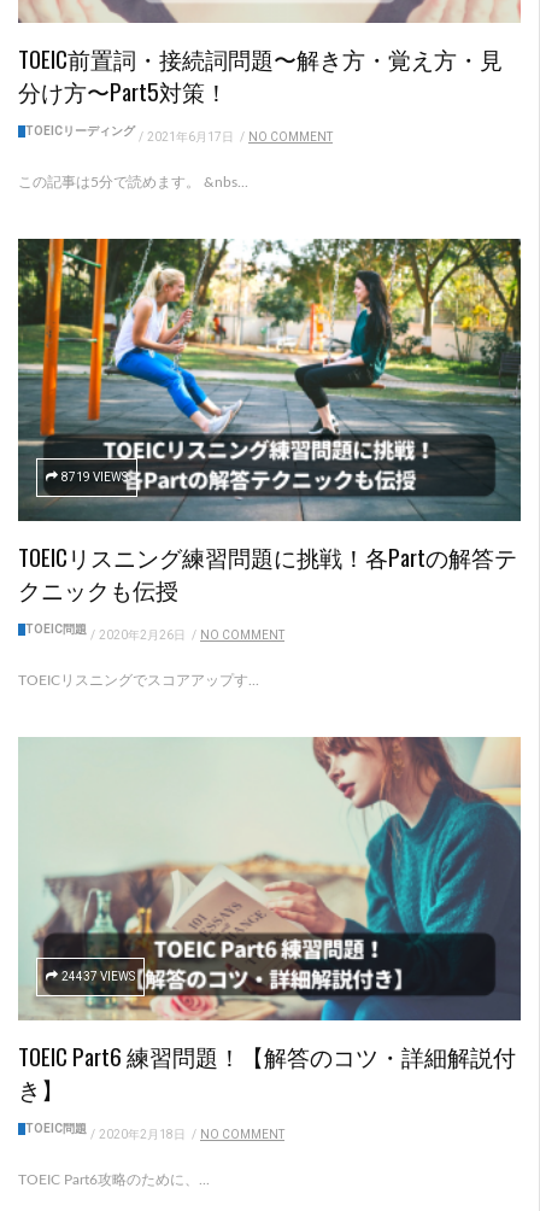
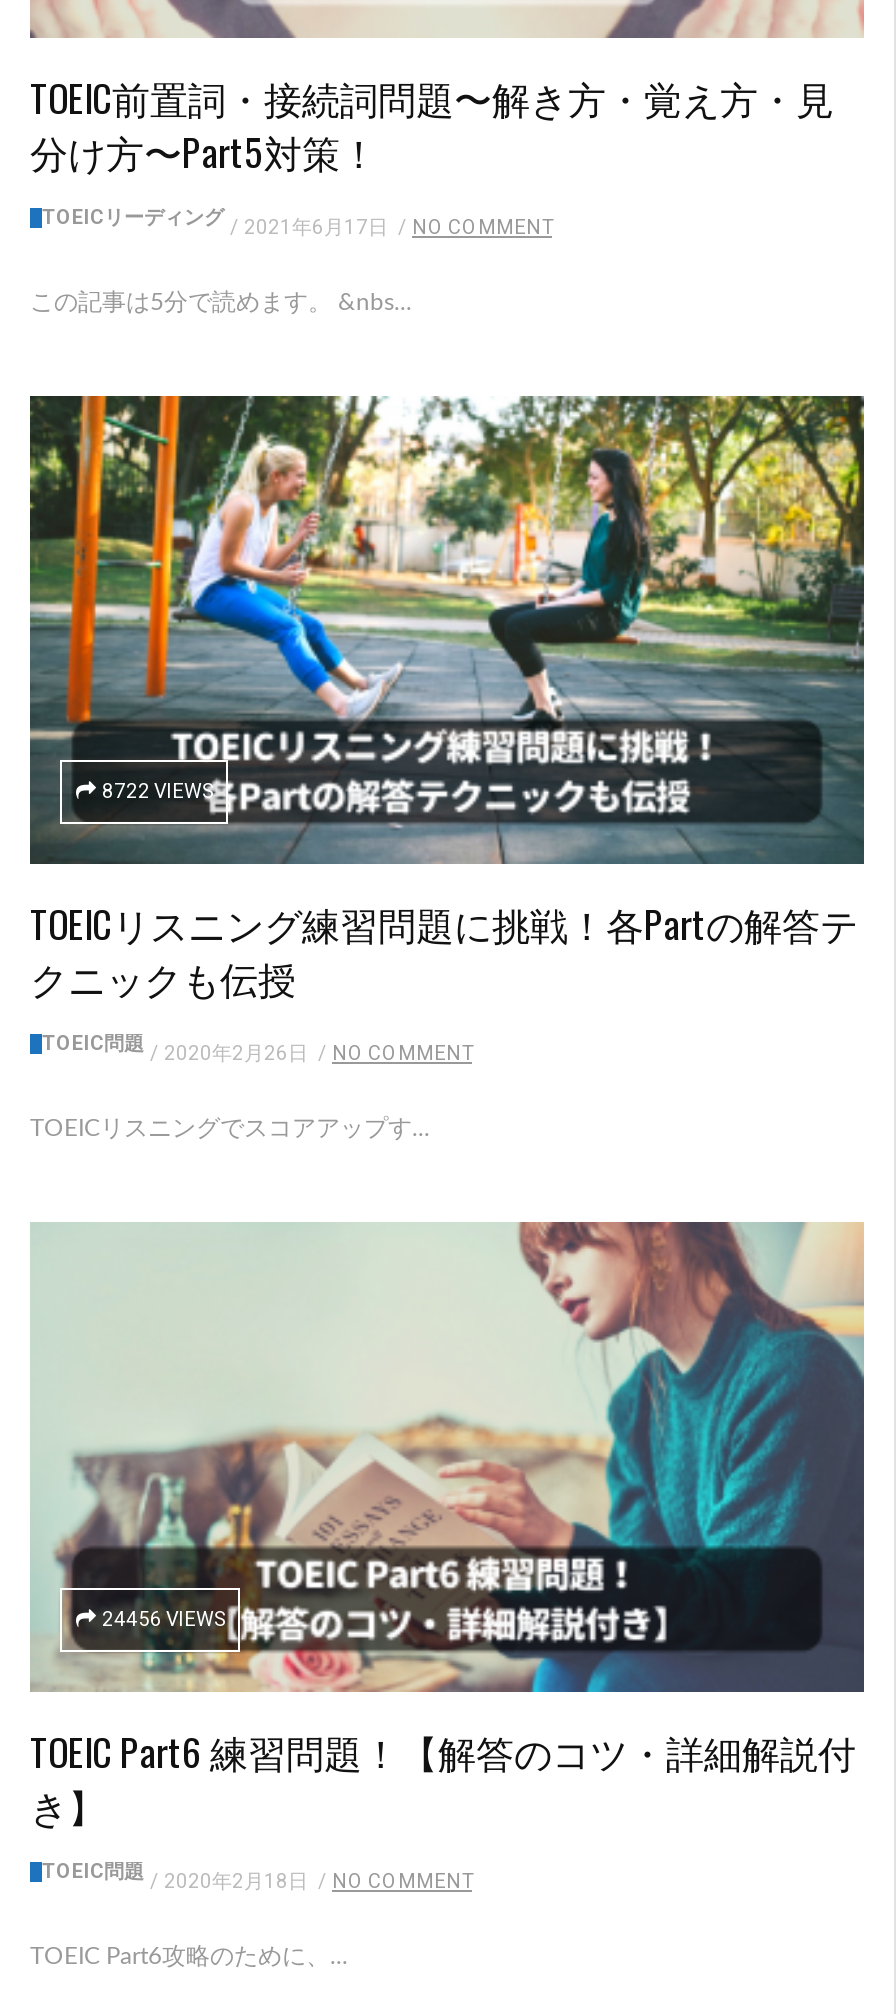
[61,471,128,484] 8719 VIEWS -> [102,780,212,802] 8722 VIEWS
[61,969,135,983] 24437 VIEWS -> [102,1607,224,1629] 24456 VIEWS

